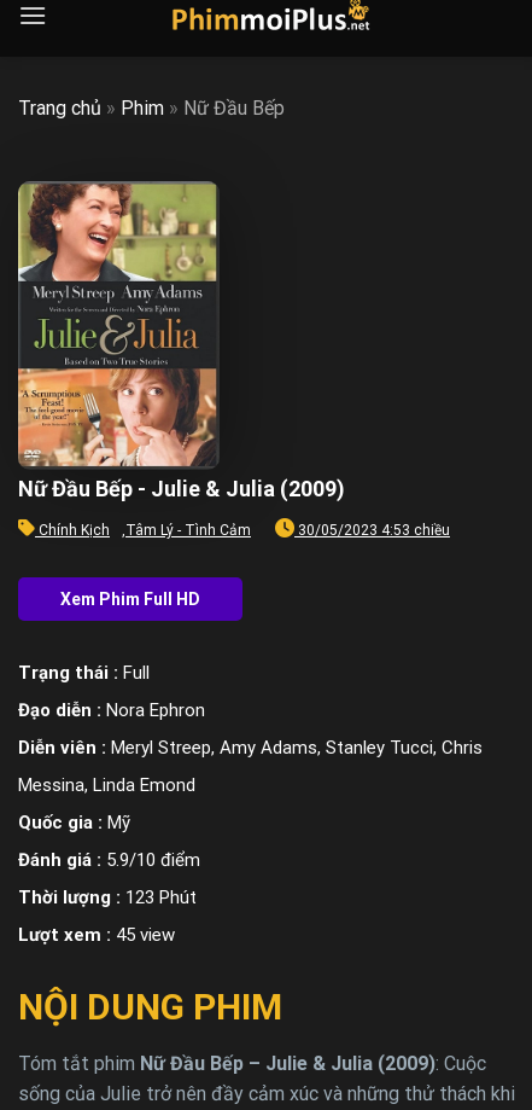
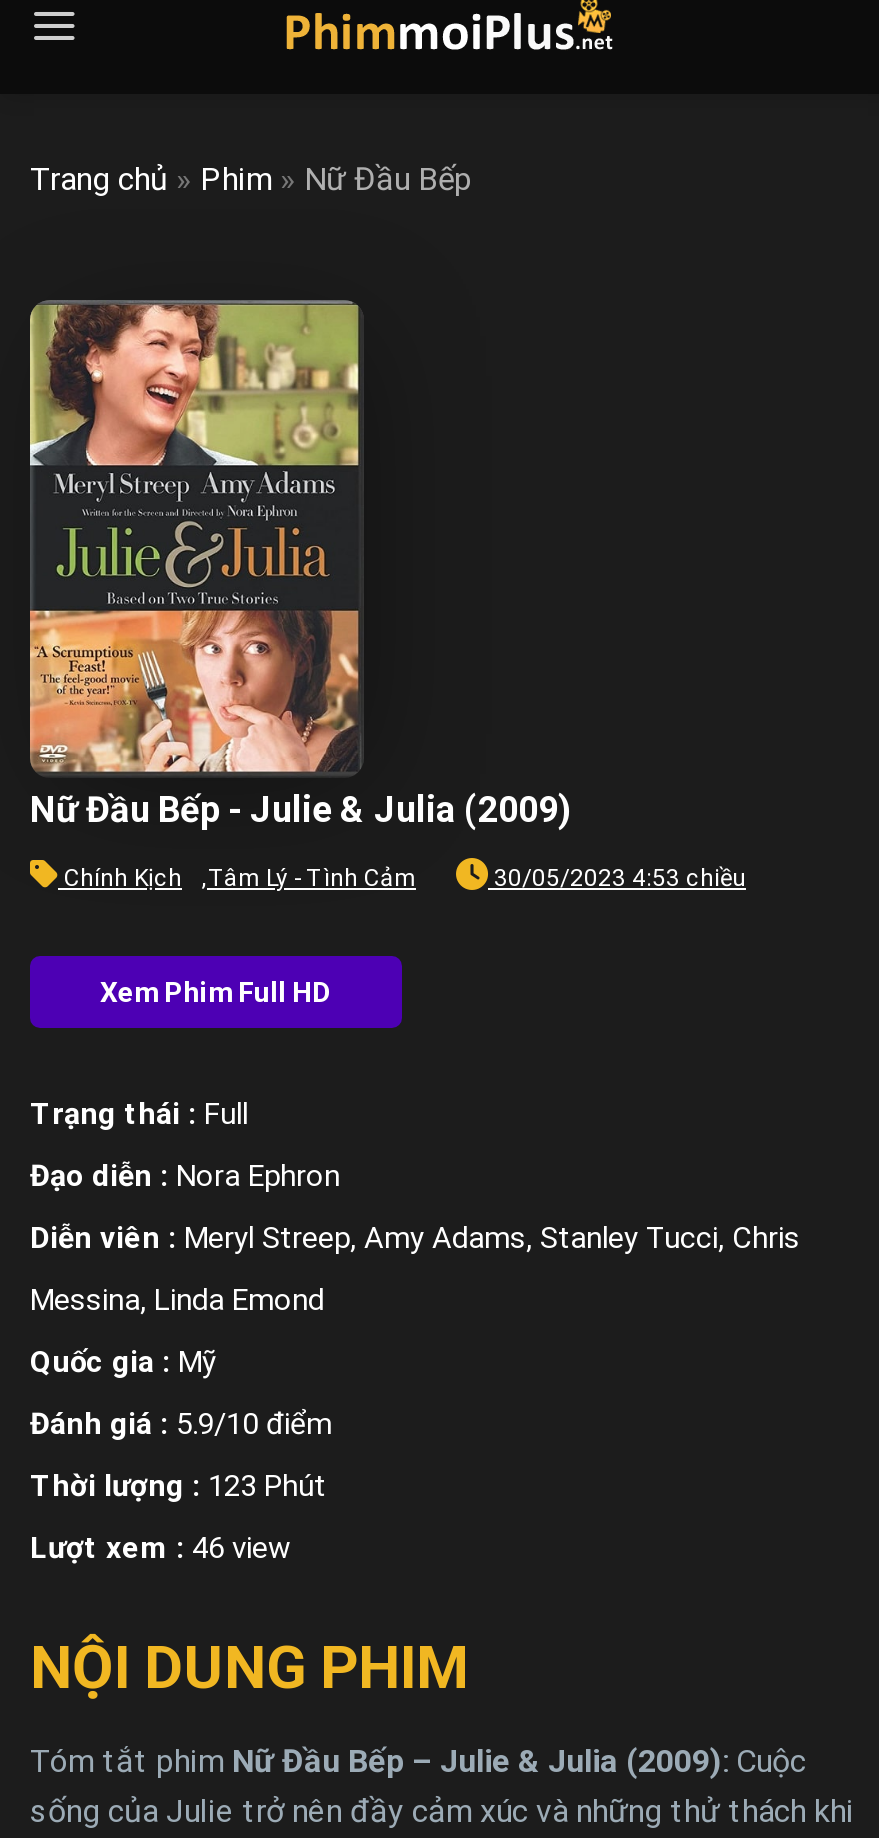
[18,924,175,946] Lượt xem : 45 view -> [30,1530,290,1566] Lượt xem : 46 view

